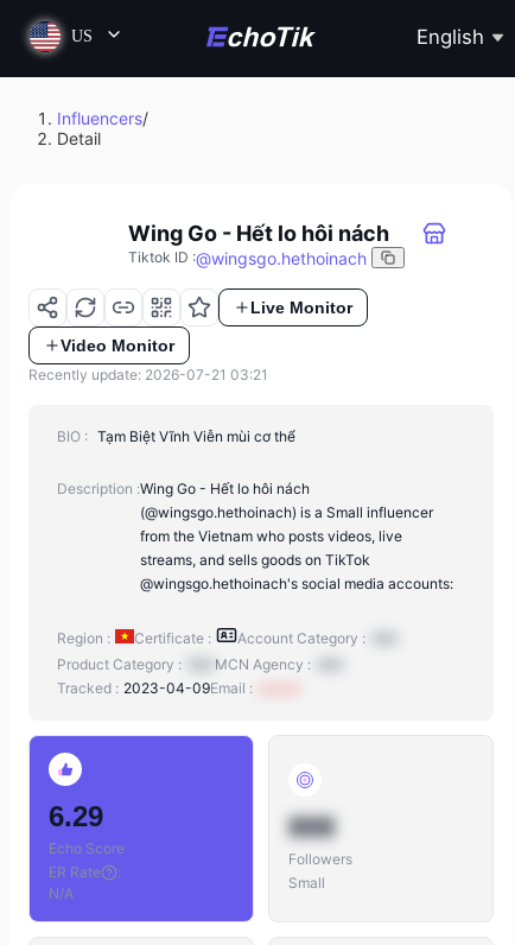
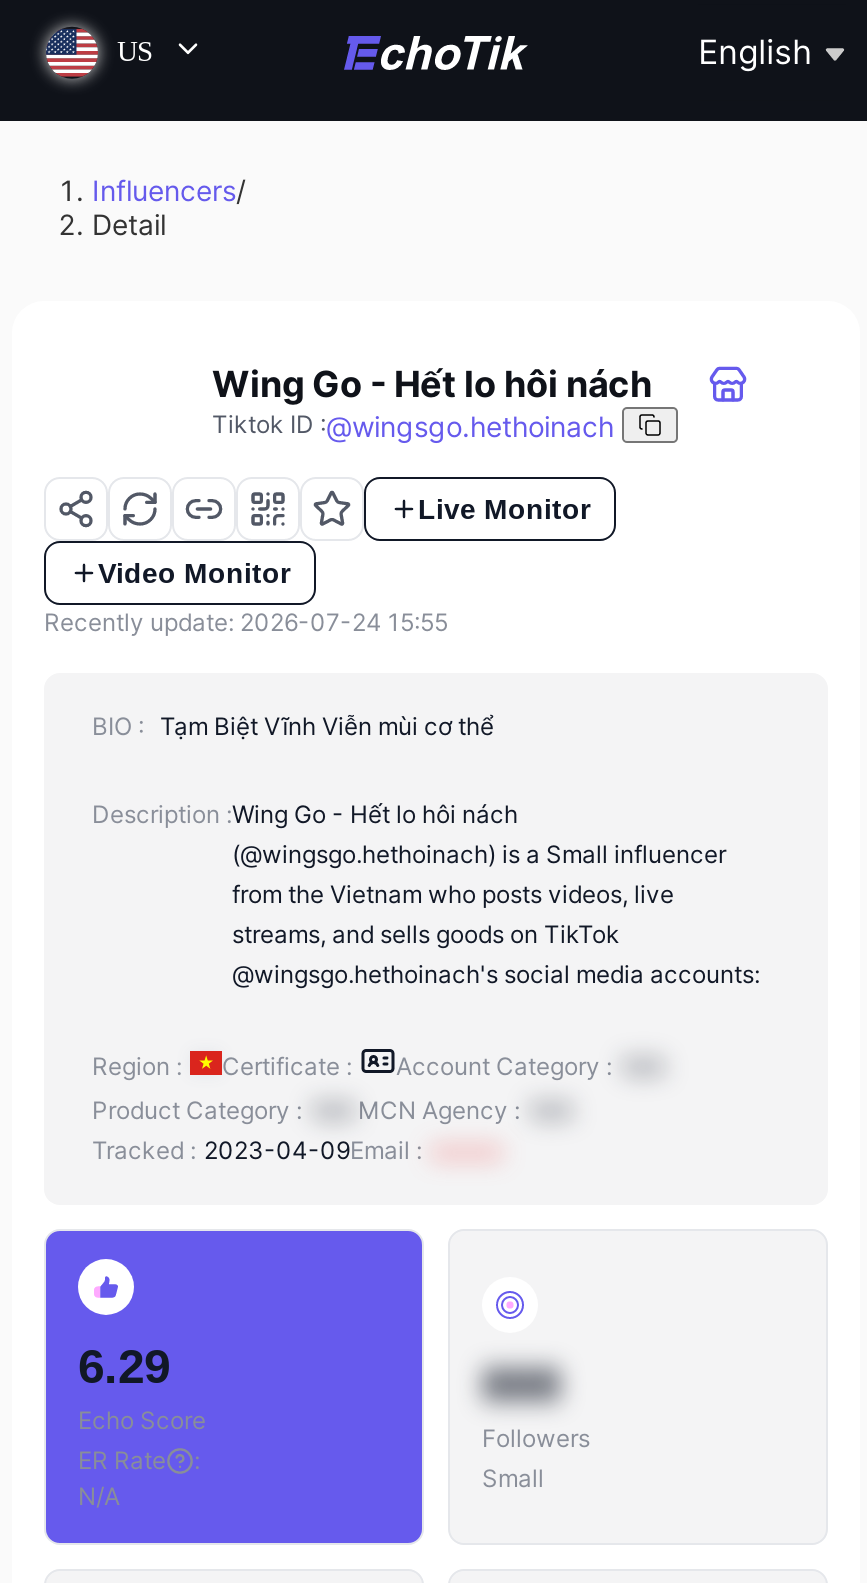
[28,366,268,384] Recently update: 2026-07-21 03:21 -> [44,608,448,638] Recently update: 2026-07-24 15:55

